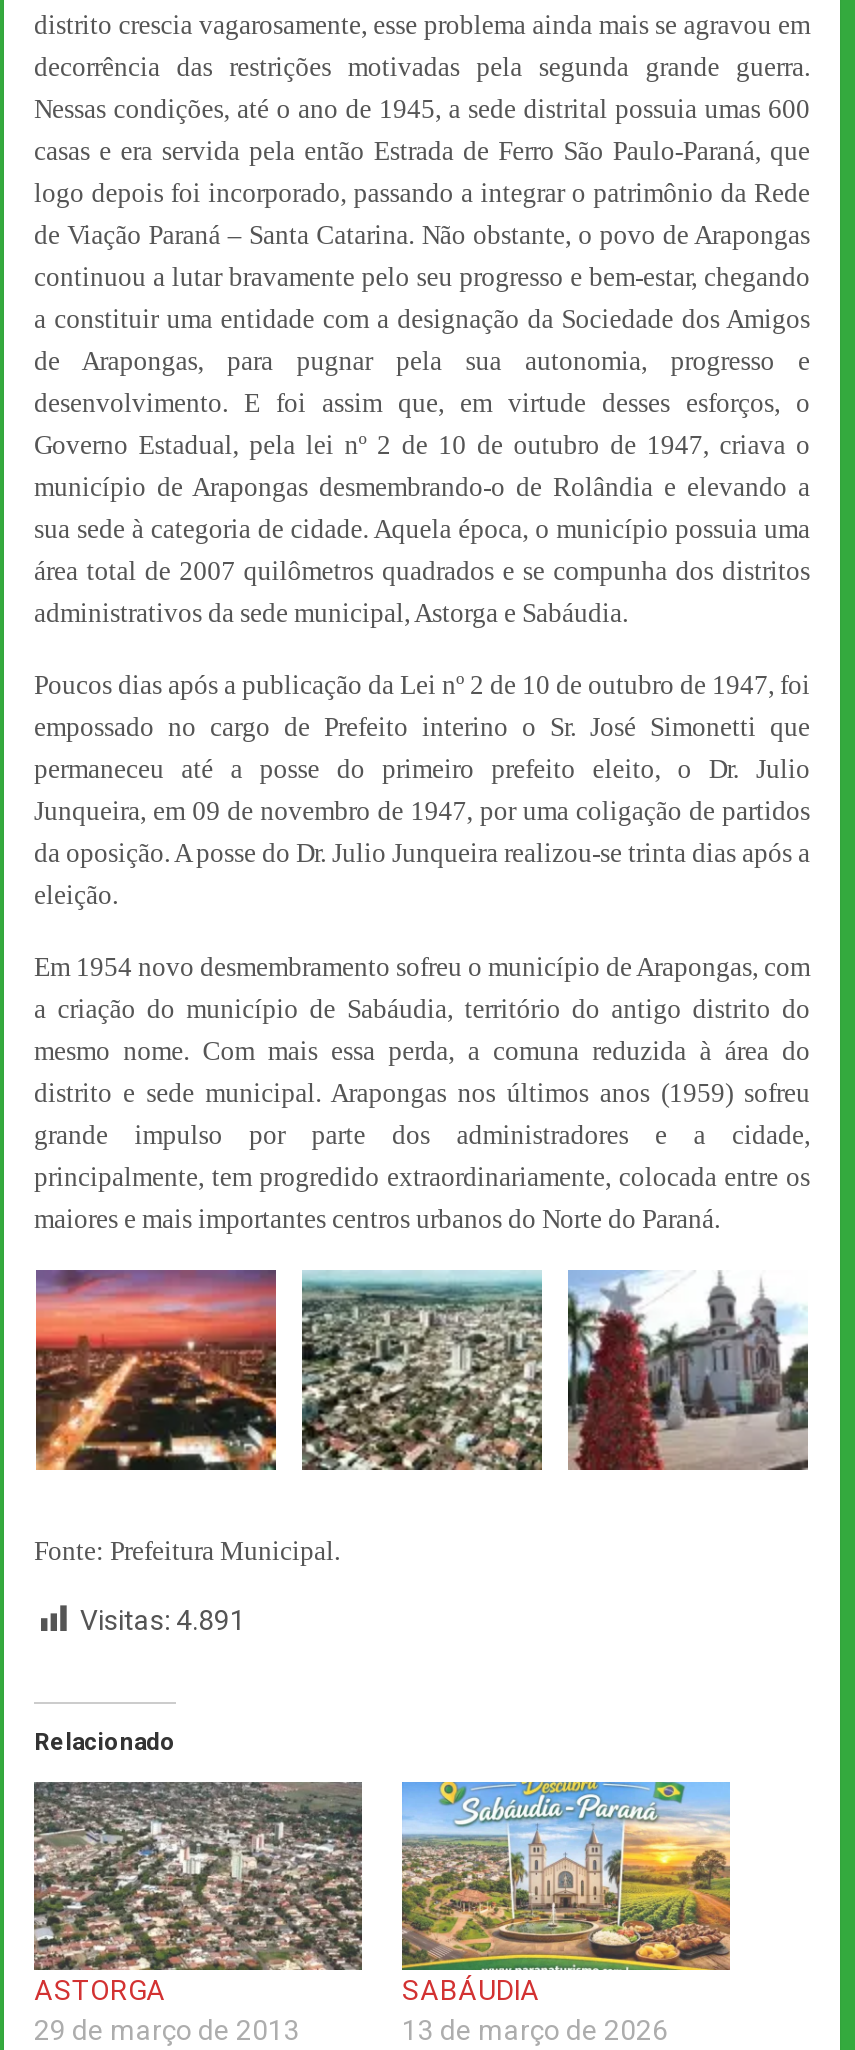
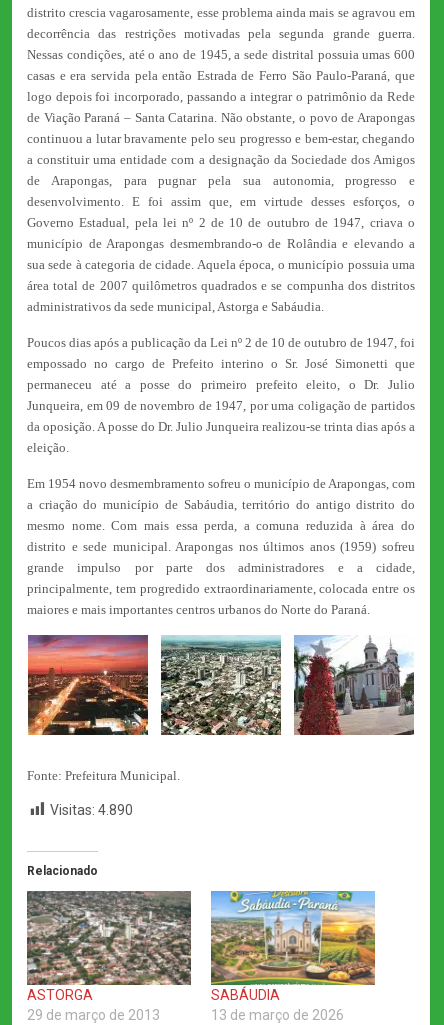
[80,1603,246,1635] Visitas: 4.891 -> [50,801,133,817] Visitas: 4.890

